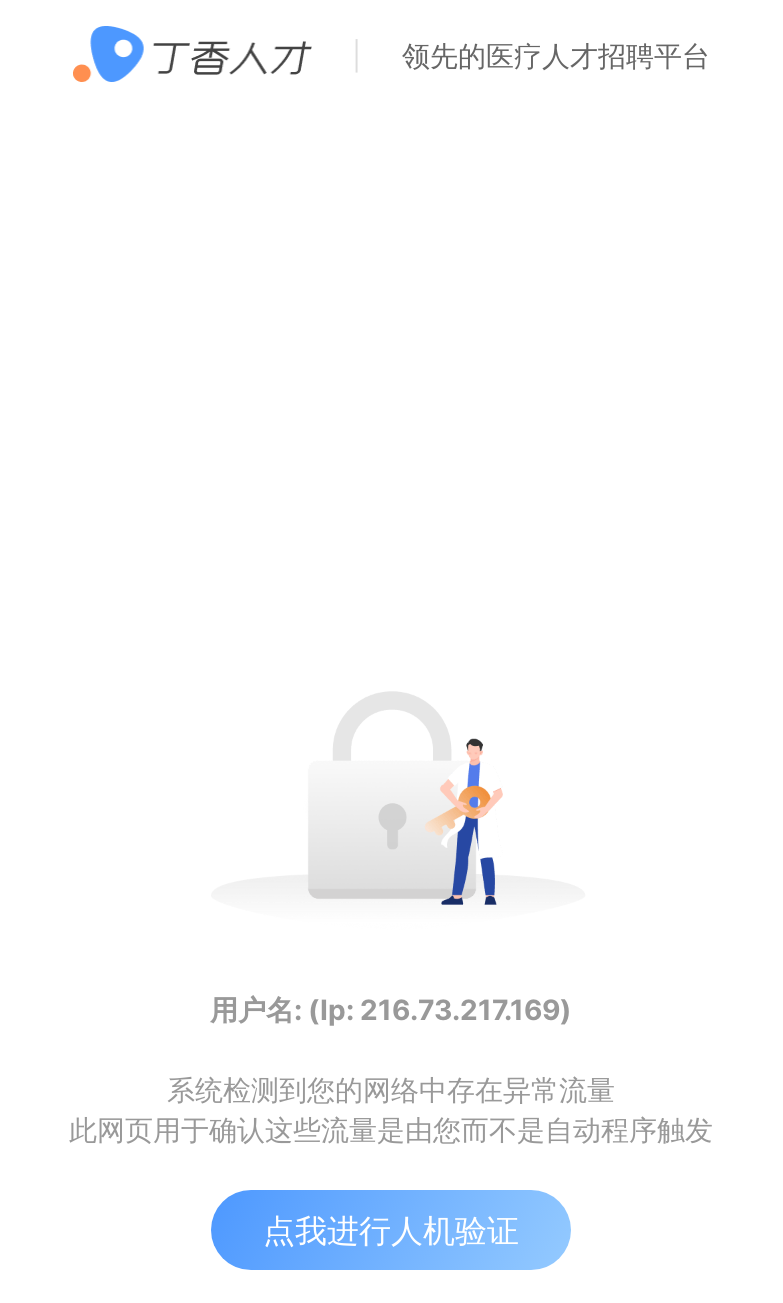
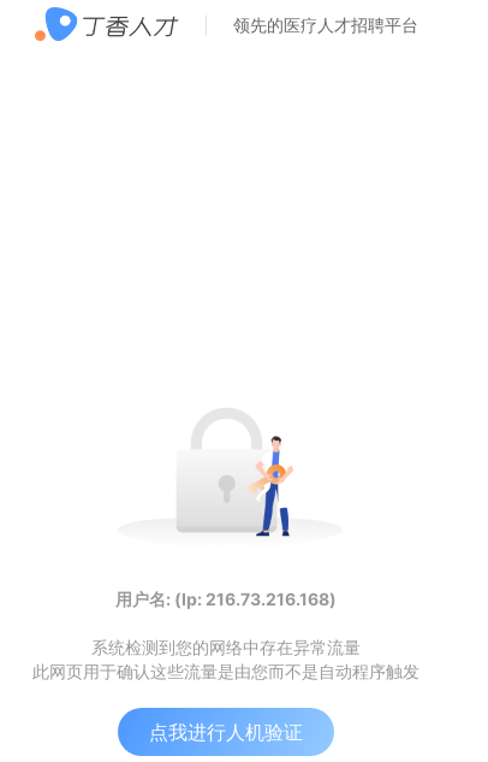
[210,992,572,1026] 用户名: (Ip: 216.73.217.169) -> [115,589,337,609] 用户名: (Ip: 216.73.216.168)

